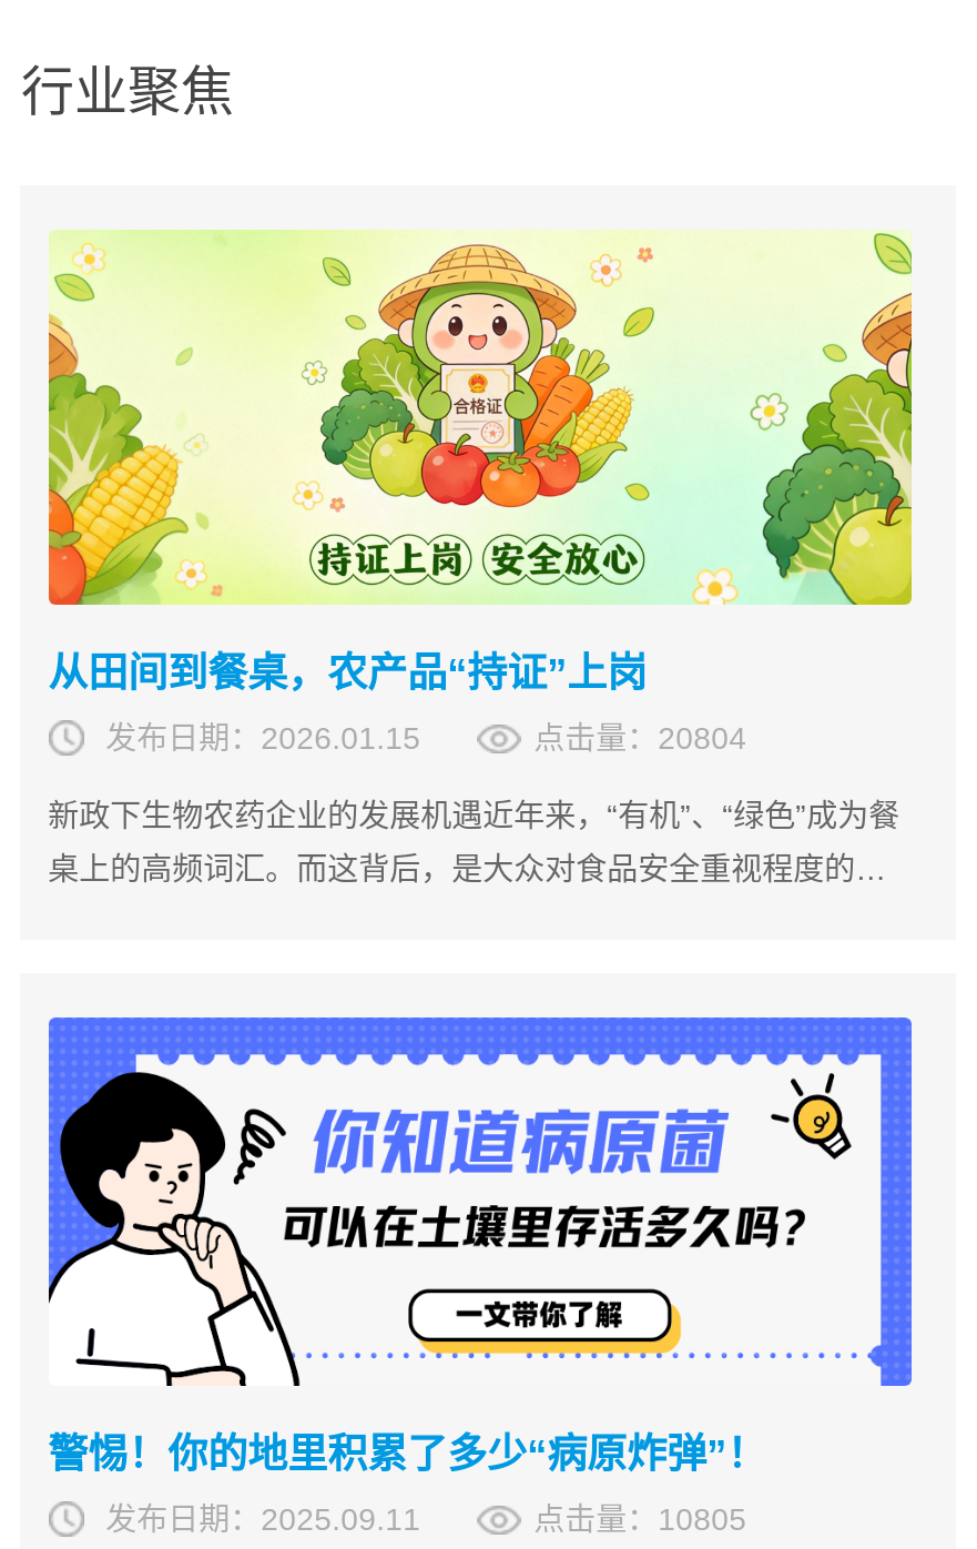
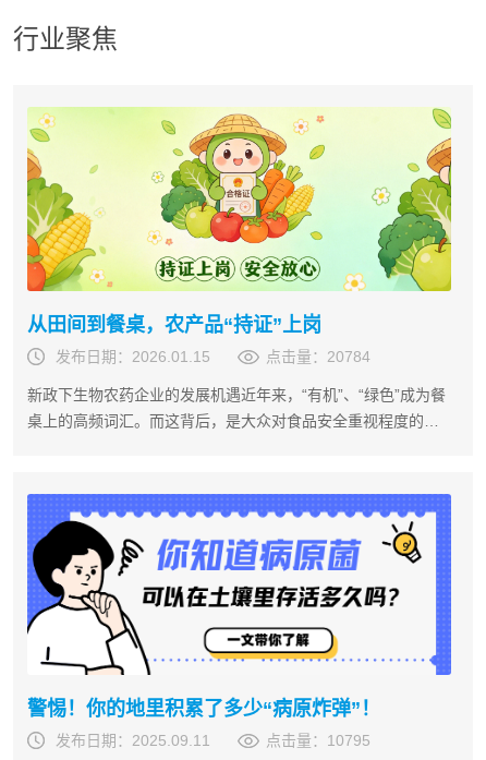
[534,720,747,756] 点击量：20804 -> [265,348,370,365] 点击量：20784
[534,1501,747,1537] 点击量：10805 -> [265,732,370,749] 点击量：10795

